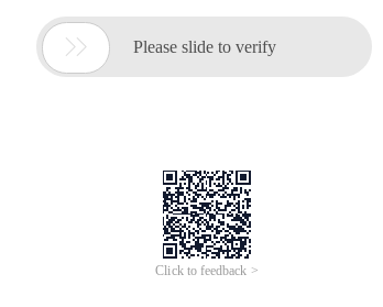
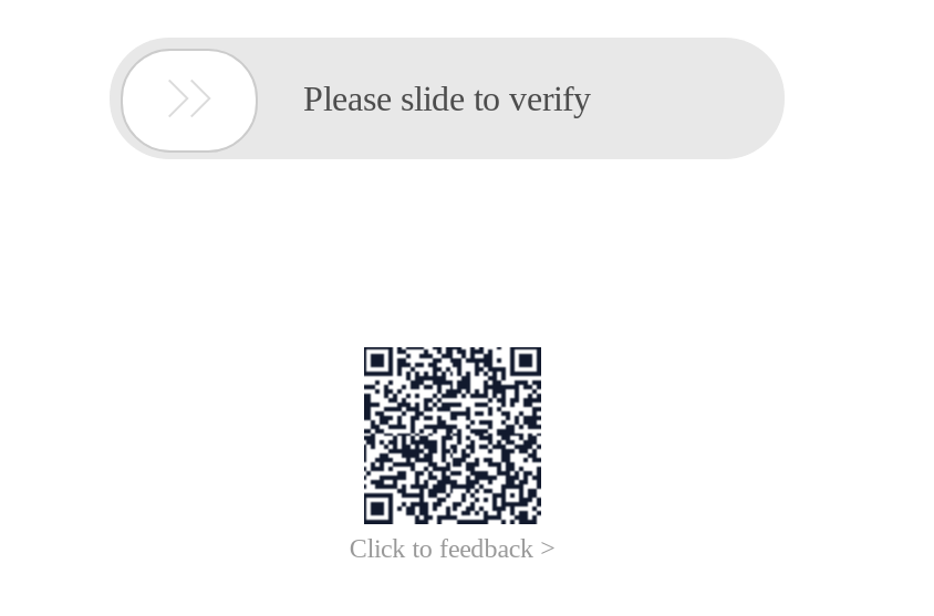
[163,169,251,260] [image] -> [364,347,543,526] [image]

